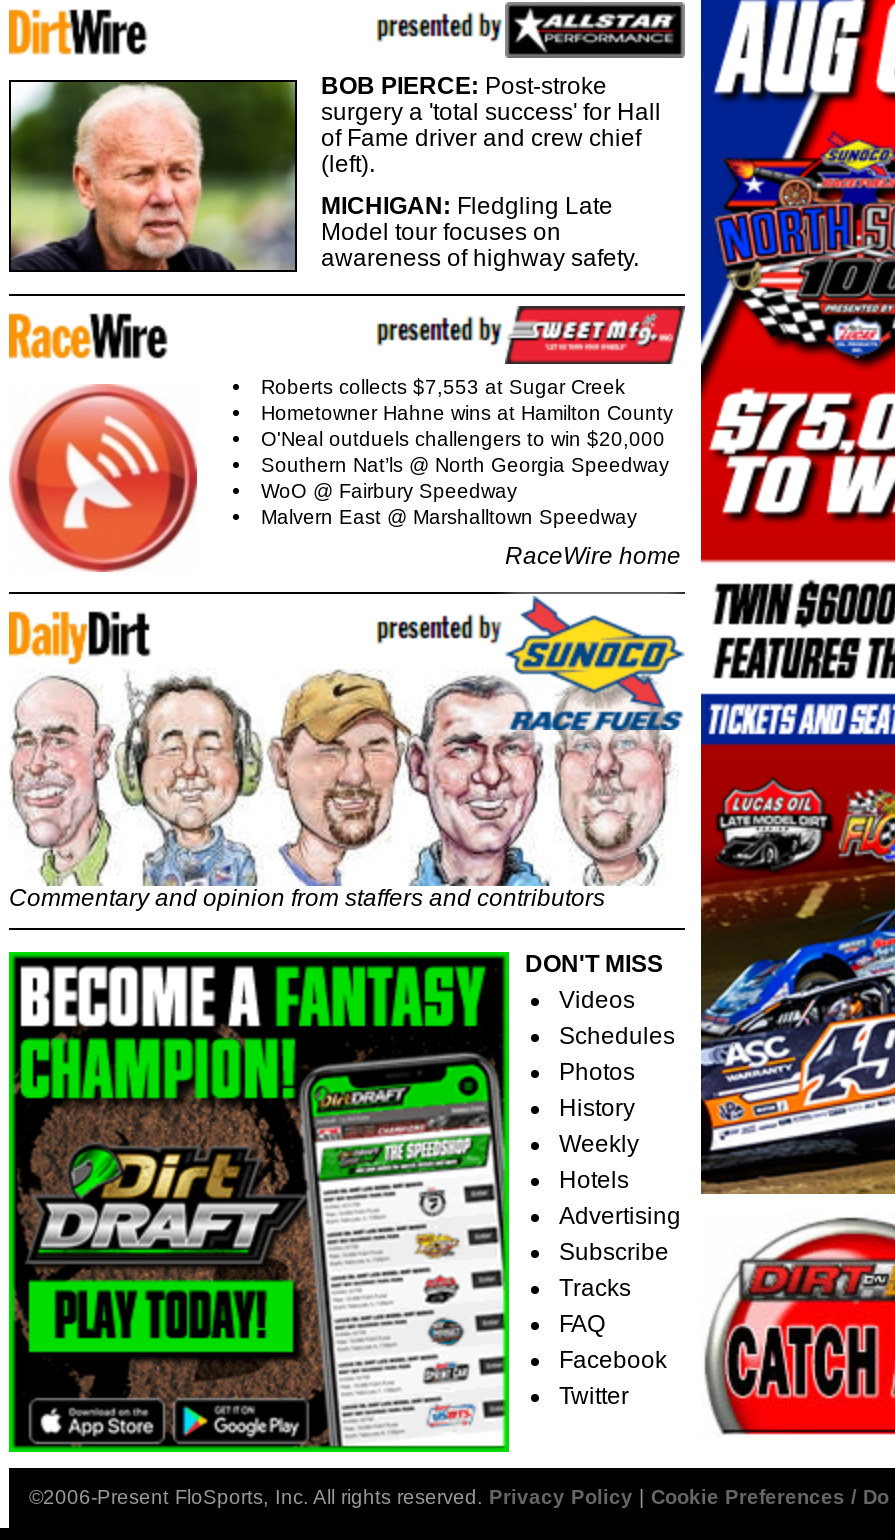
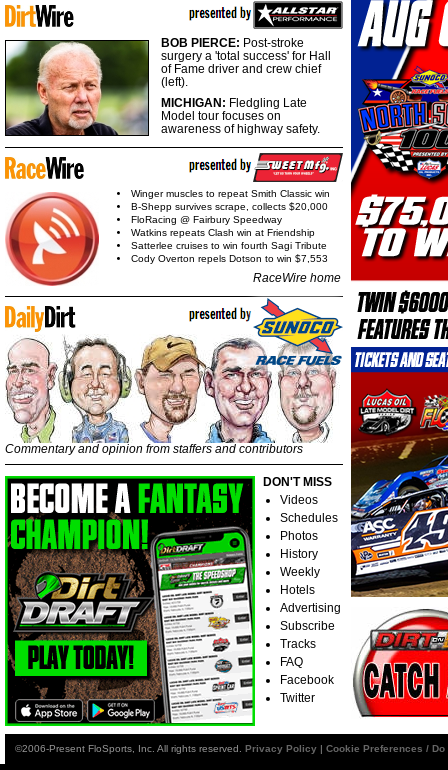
[261,376,673,528] Roberts collects $7,553 at Sugar Creek | Hometowner Hahne wins at Hamilton County | O'Neal outduels challengers to win $20,000 | Southern Nat’ls @ North Georgia Speedway | WoO @ Fairbury Speedway | Malvern East @ Marshalltown Speedway -> [131,188,330,264] Winger muscles to repeat Smith Classic win | B-Shepp survives scrape, collects $20,000 | FloRacing @ Fairbury Speedway | Watkins repeats Clash win at Friendship | Satterlee cruises to win fourth Sagi Tribute | Cody Overton repels Dotson to win $7,553

